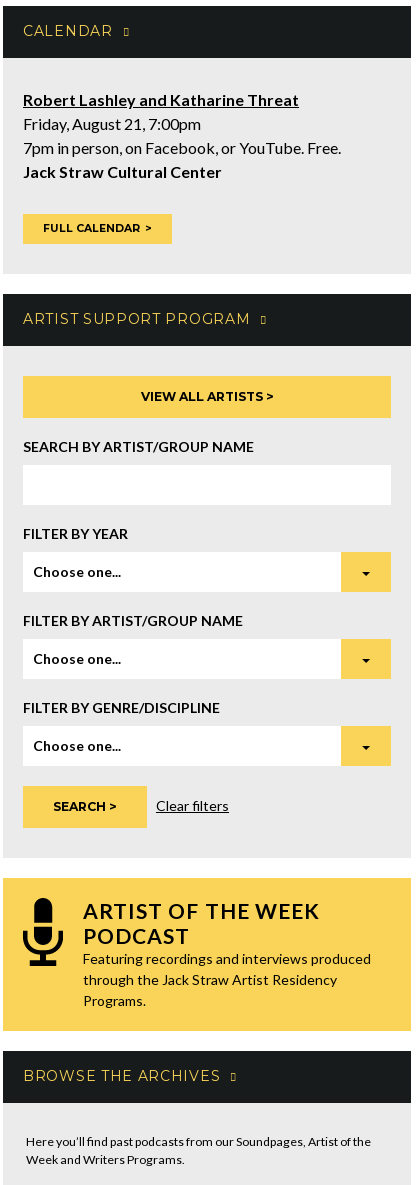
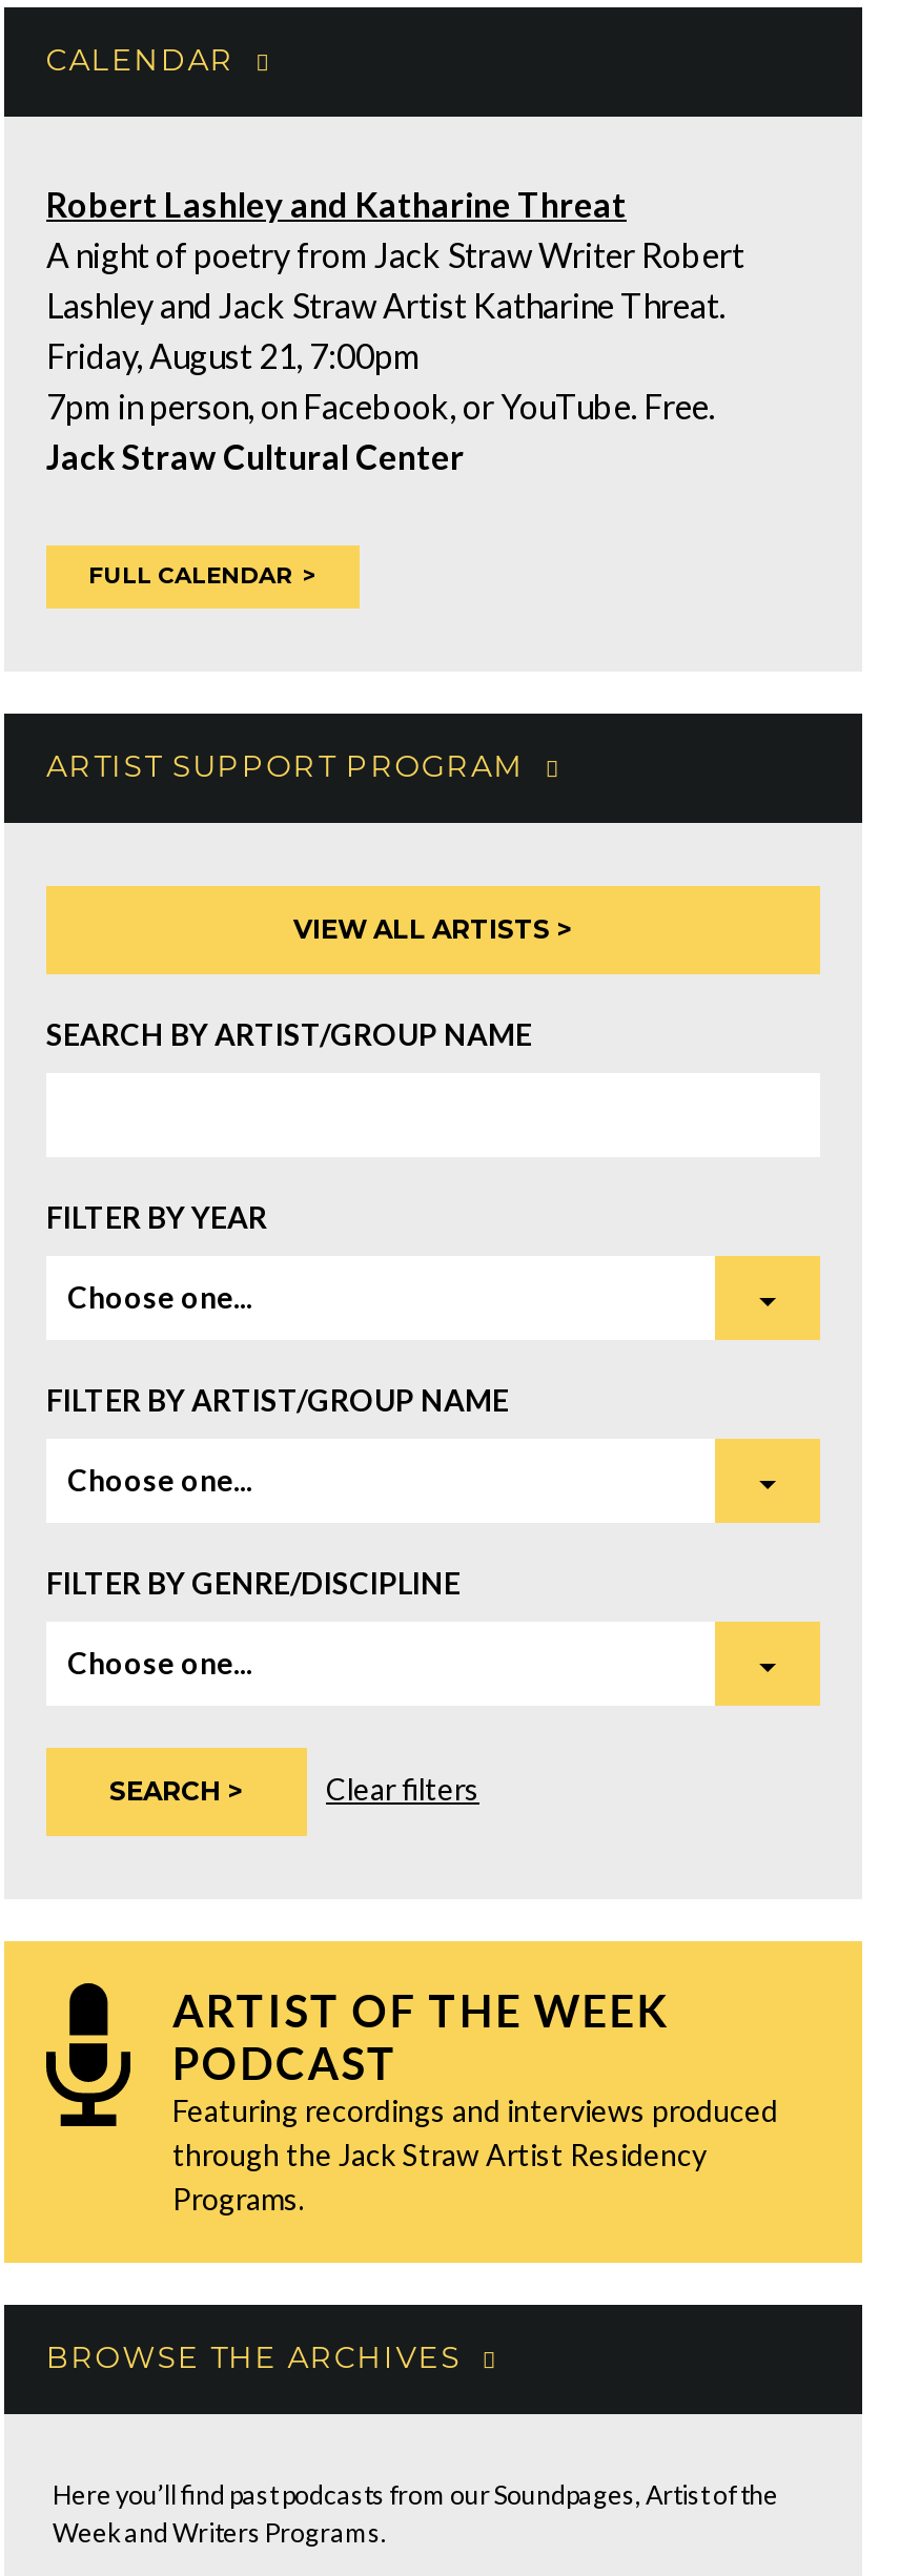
none -> [46,235,744,325] A night of poetry from Jack Straw Writer Robert | Lashley and Jack Straw Artist Katharine Threat.

